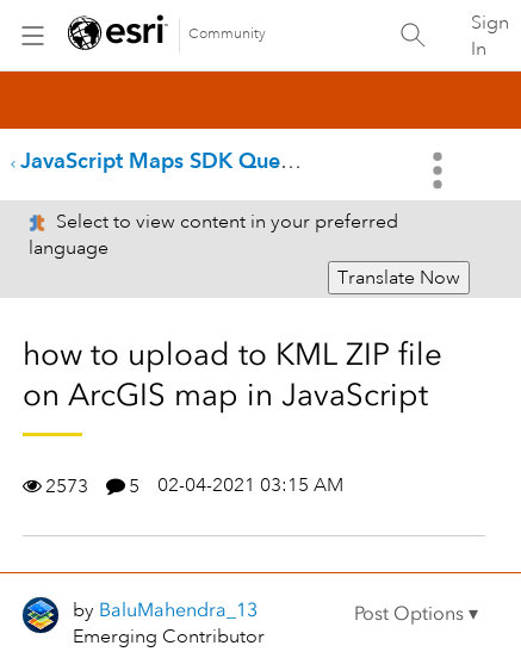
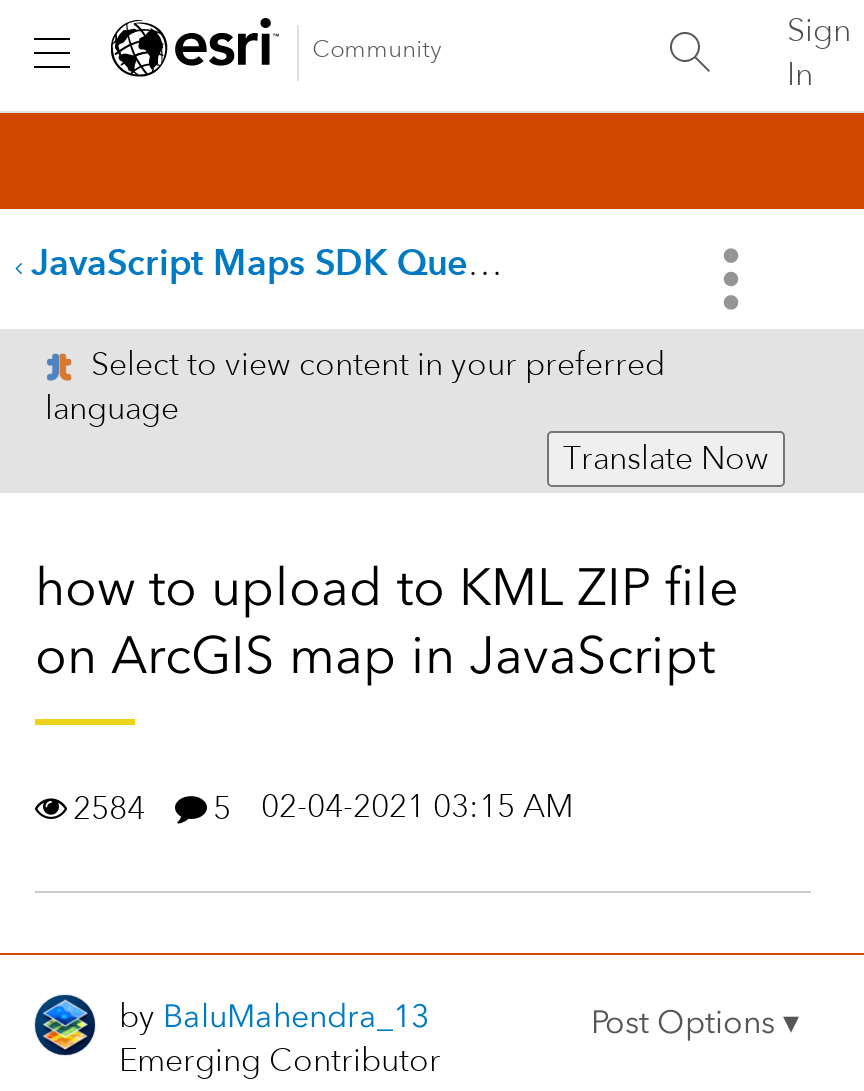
[45,473,343,498] 2573 5 02-04-2021 03:15 AM -> [73,787,573,829] 2584 5 02-04-2021 03:15 AM

